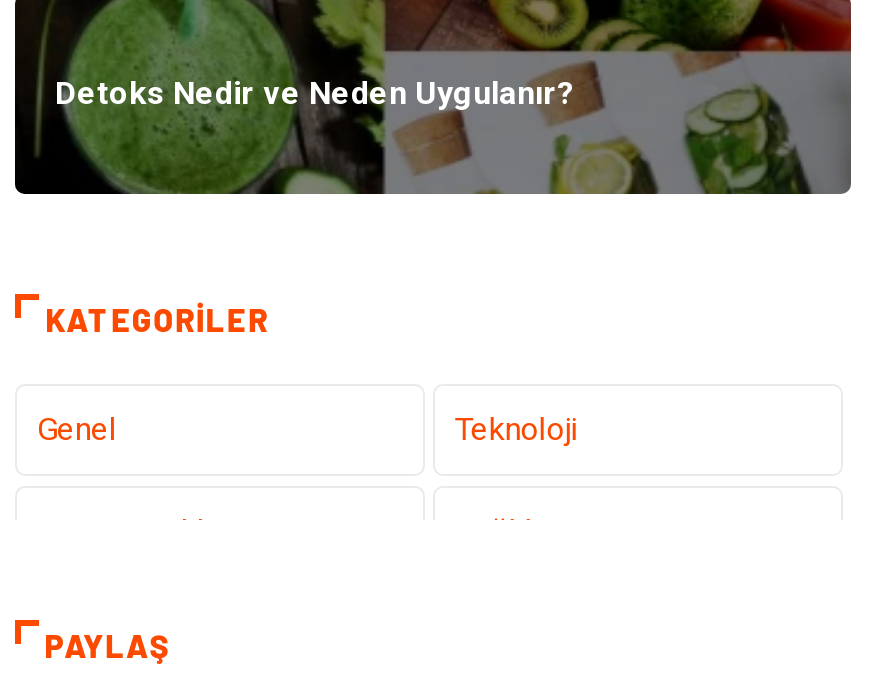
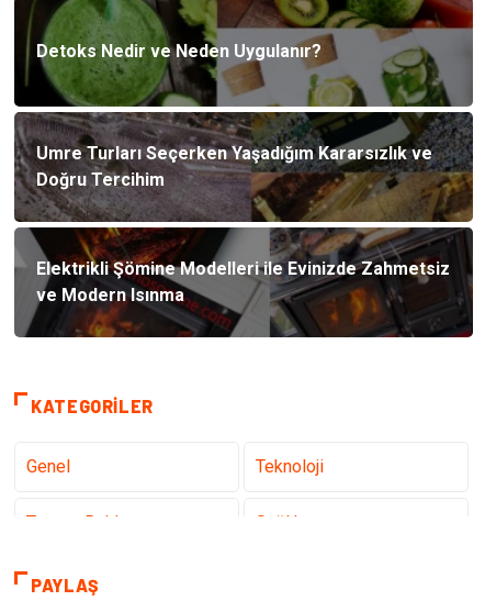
none -> [13,111,474,338] [image] | Umre Turları Seçerken Yaşadığım Kararsızlık ve | Doğru Tercihim
none -> [36,259,450,306] Elektrikli Şömine Modelleri ile Evinizde Zahmetsiz | ve Modern Isınma

